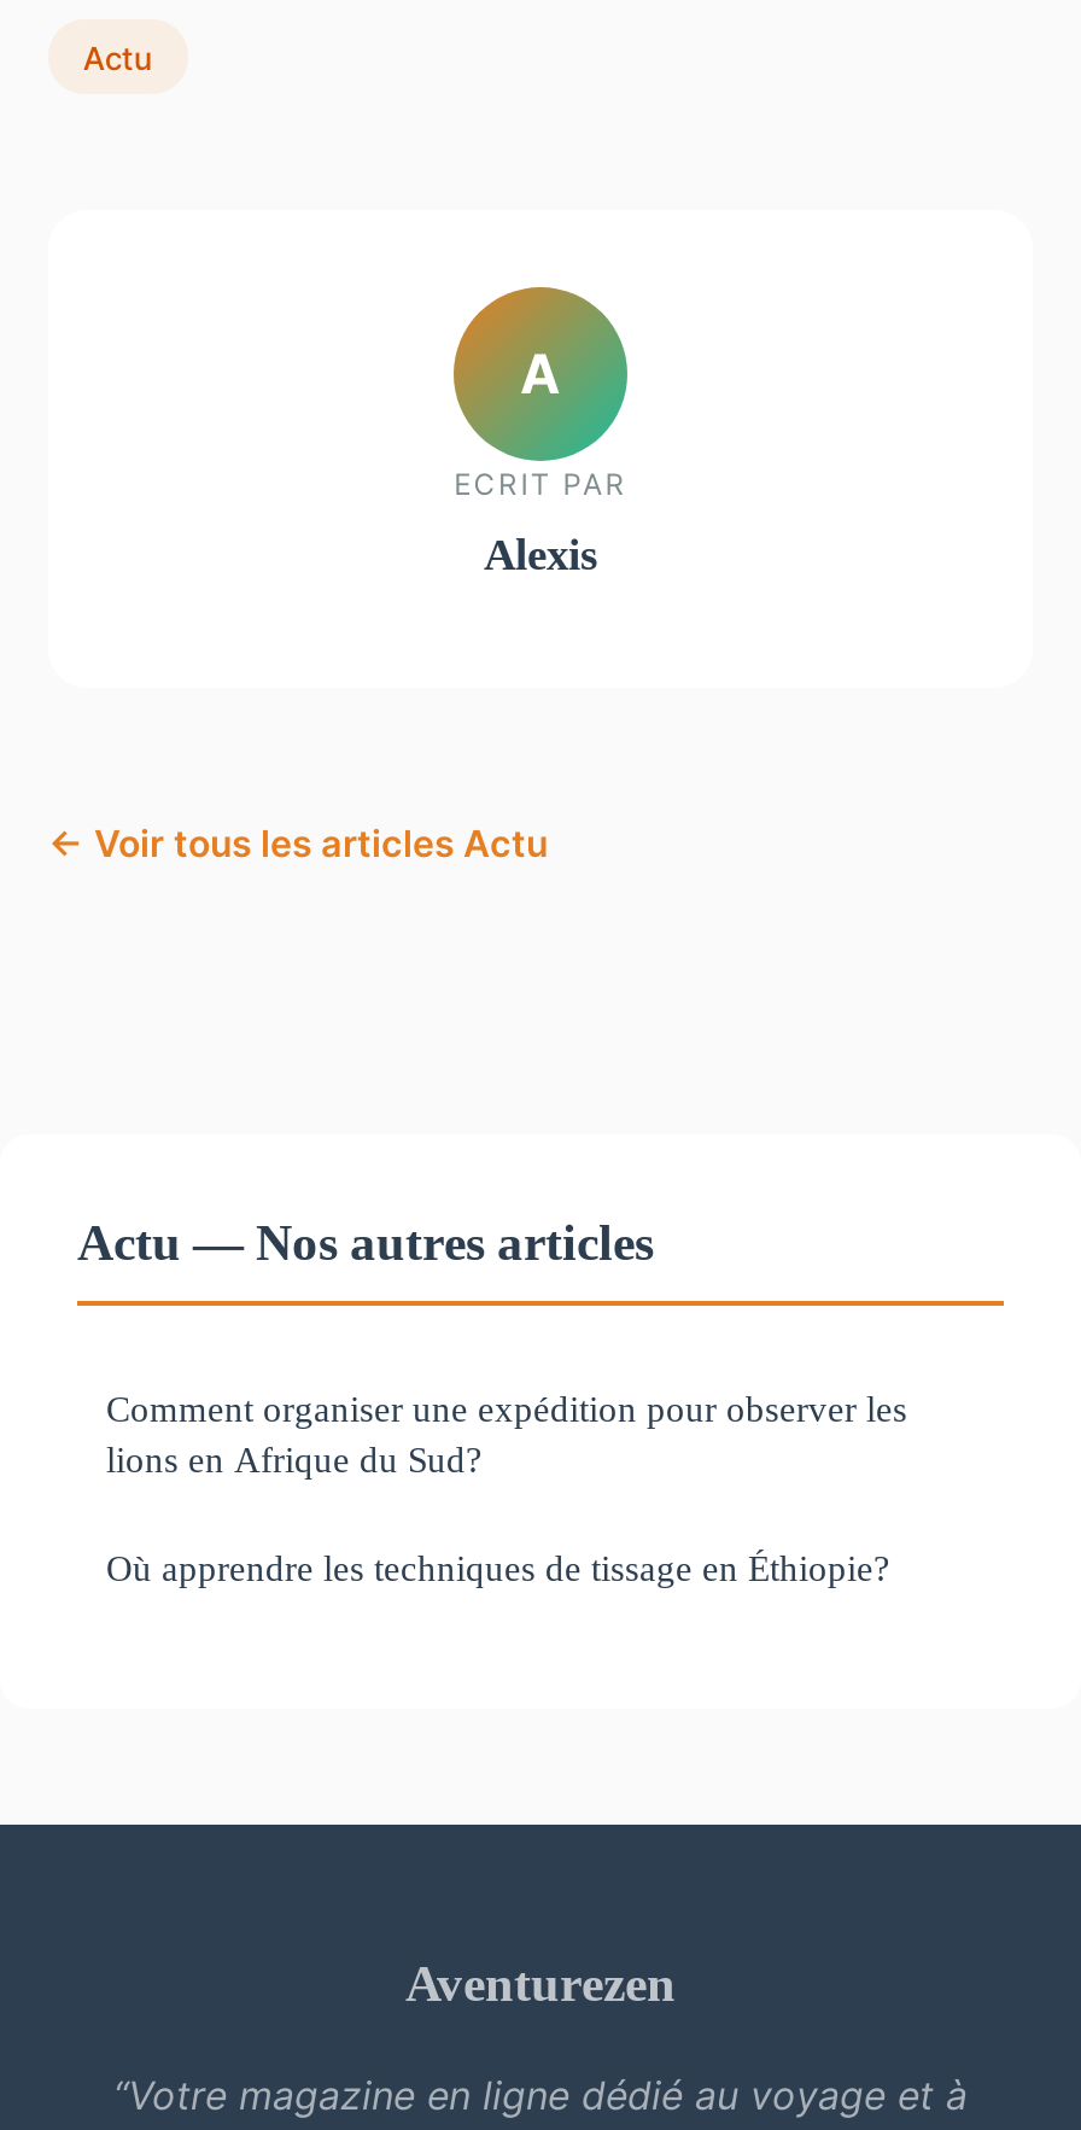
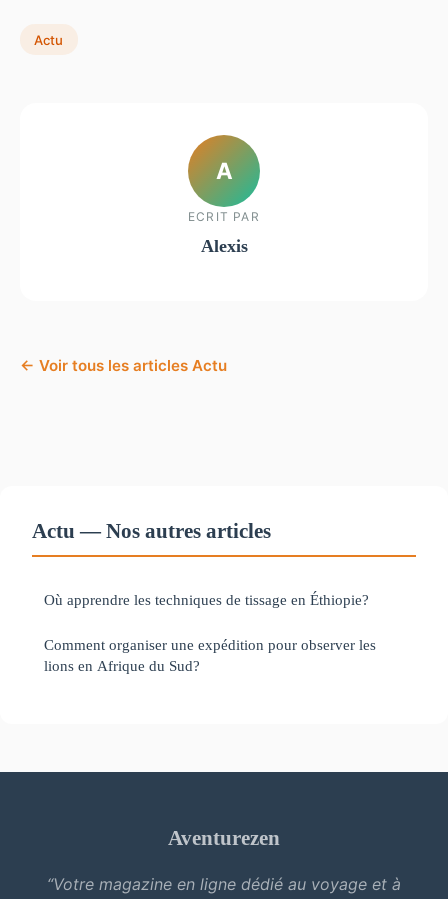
moved [106,1387,907,1479] -> [44,636,376,674]: Comment organiser une expédition pour observer les | lions en Afrique du Sud?
moved [106,1547,890,1588] -> [44,591,369,608]: Où apprendre les techniques de tissage en Éthiopie?

